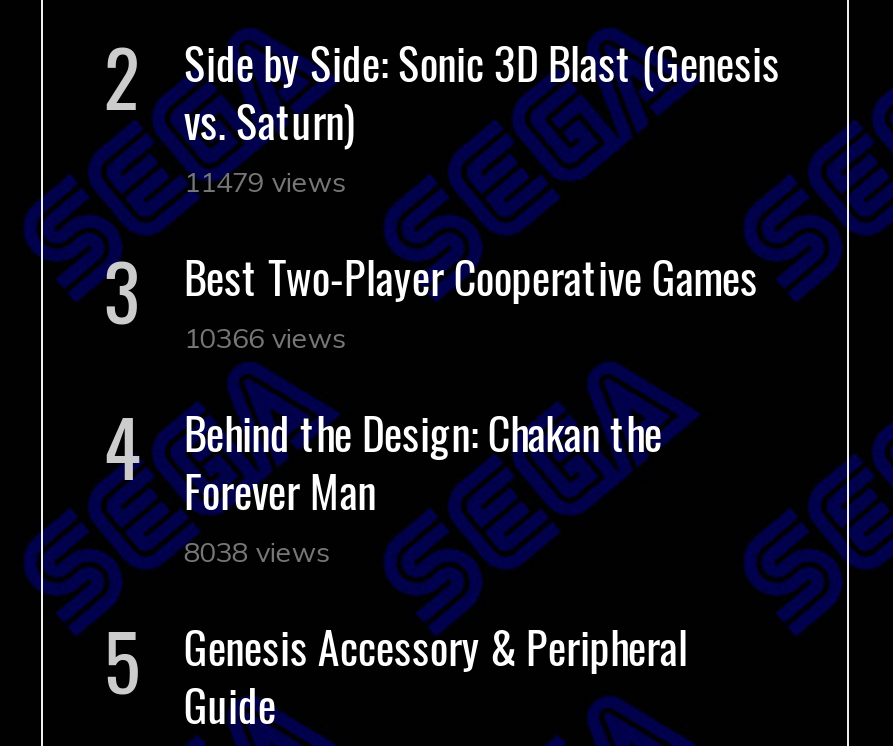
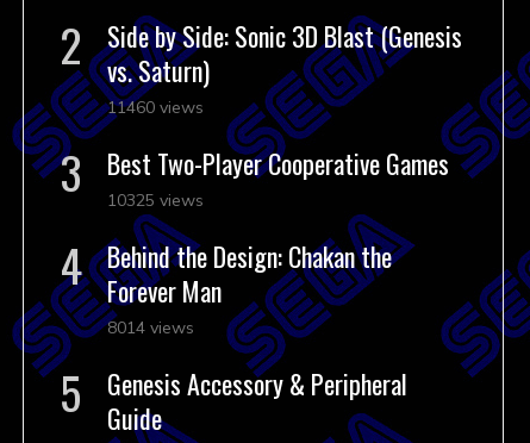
[184,164,346,200] 11479 views -> [108,96,204,118] 11460 views
[184,320,346,356] 10366 views -> [108,189,204,211] 10325 views
[184,534,330,570] 8038 views -> [108,317,195,338] 8014 views

